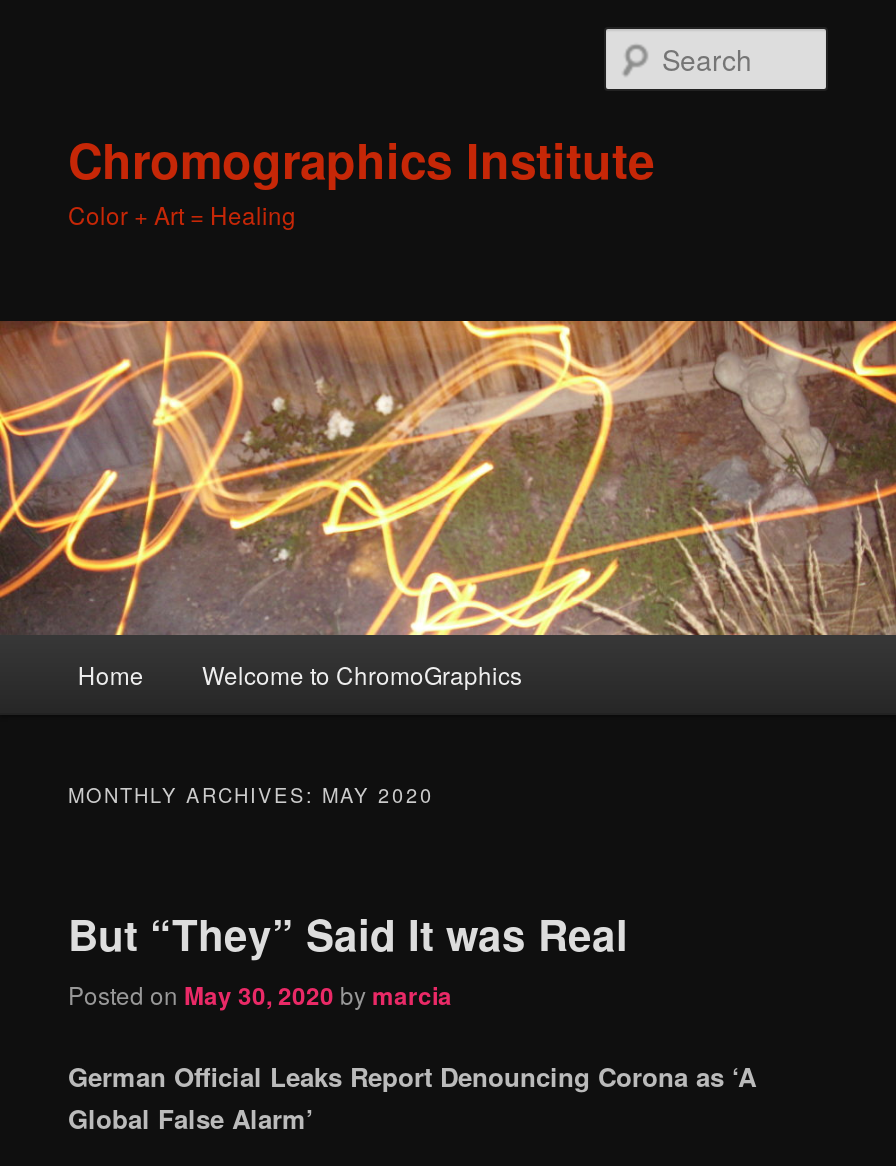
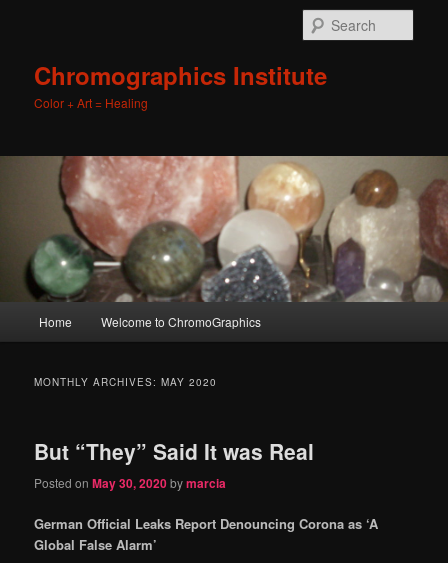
[6,319,890,637] [image] -> [3,155,445,303] [image]

